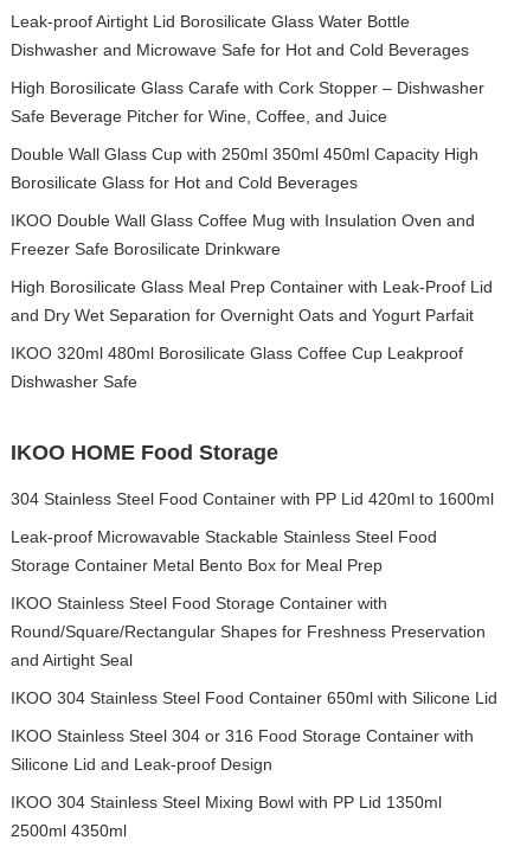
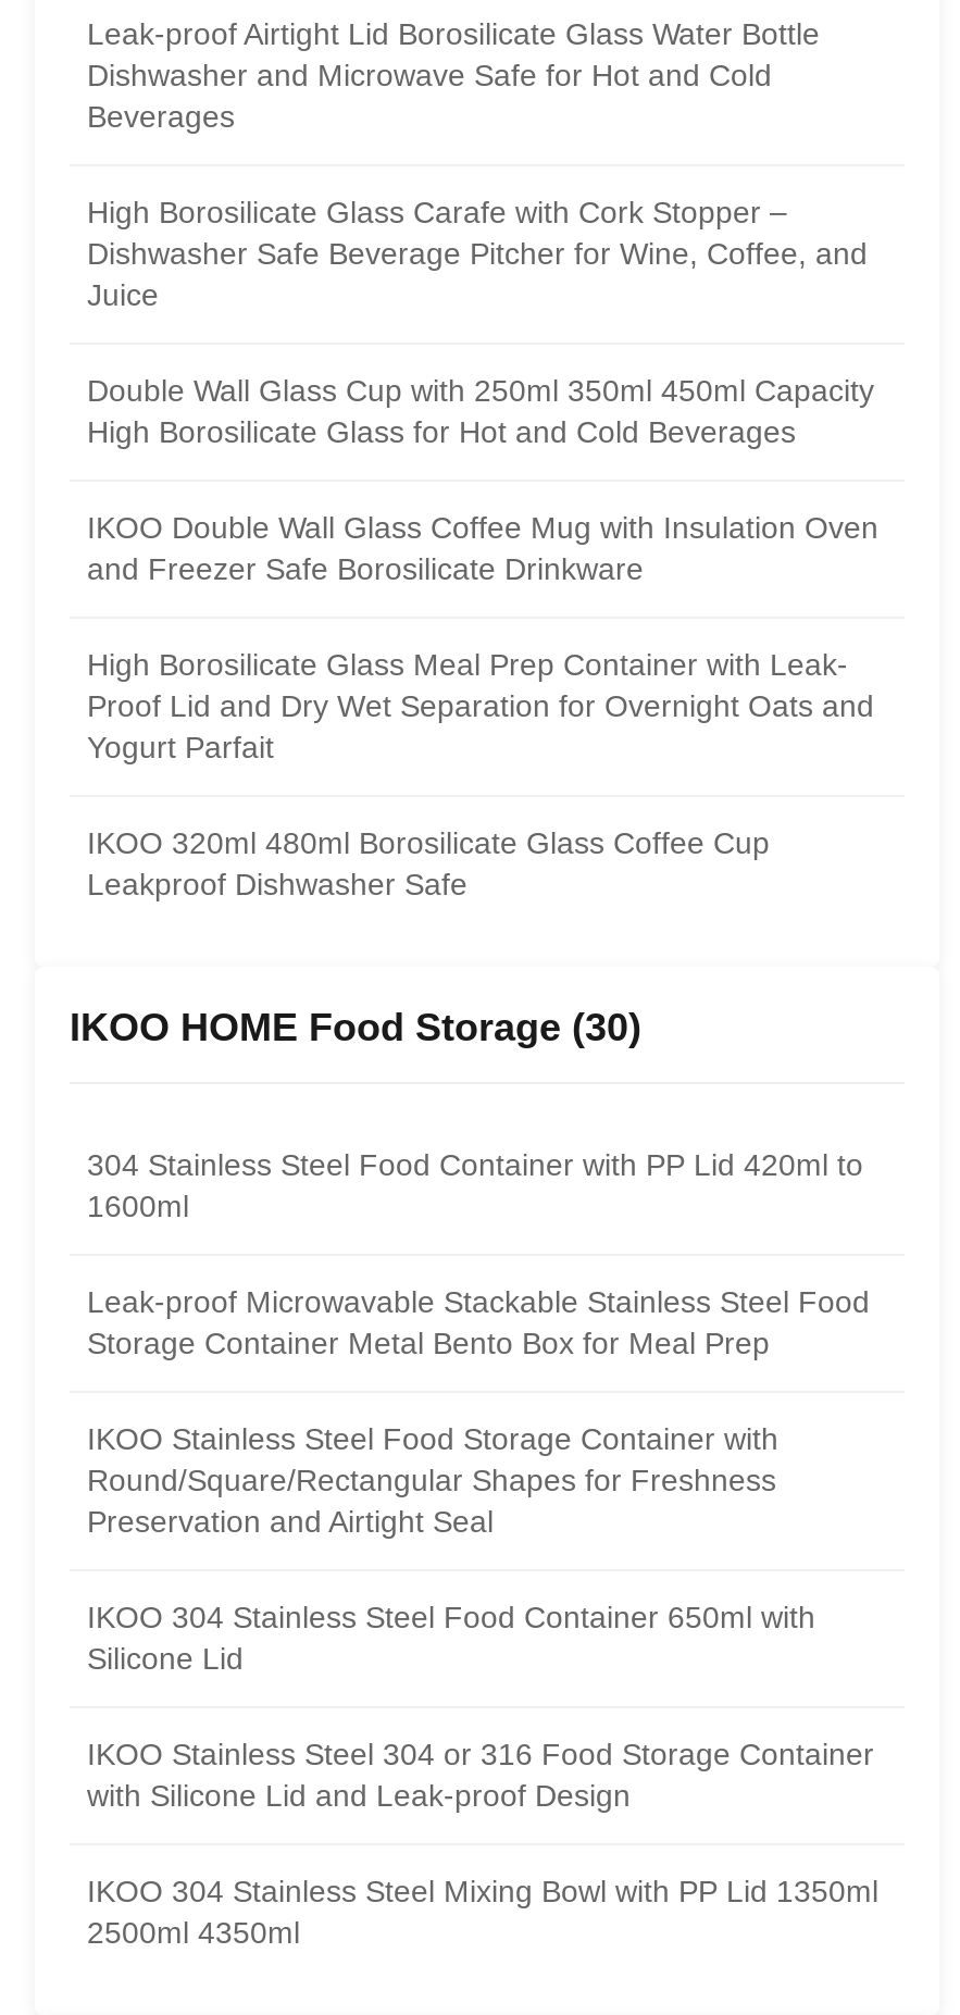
[11,40,494,508] Dishwasher and Microwave Safe for Hot and Cold Beverages | High Borosilicate Glass Carafe with Cork Stopper – Dishwasher | Safe Beverage Pitcher for Wine, Coffee, and Juice | Double Wall Glass Cup with 250ml 350ml 450ml Capacity High | Borosilicate Glass for Hot and Cold Beverages | IKOO Double Wall Glass Coffee Mug with Insulation Oven and | Freezer Safe Borosilicate Drinkware | High Borosilicate Glass Meal Prep Container with Leak-Proof Lid | and Dry Wet Separation for Overnight Oats and Yogurt Parfait | IKOO 320ml 480ml Borosilicate Glass Coffee Cup Leakproof | Dishwasher Safe | IKOO HOME Food Storage | 304 Stainless Steel Food Container with PP Lid 420ml to 1600ml -> [70,58,878,1223] Dishwasher and Microwave Safe for Hot and Cold | Beverages | High Borosilicate Glass Carafe with Cork Stopper – | Dishwasher Safe Beverage Pitcher for Wine, Coffee, and | Juice | Double Wall Glass Cup with 250ml 350ml 450ml Capacity | High Borosilicate Glass for Hot and Cold Beverages | IKOO Double Wall Glass Coffee Mug with Insulation Oven | and Freezer Safe Borosilicate Drinkware | High Borosilicate Glass Meal Prep Container with Leak- | Proof Lid and Dry Wet Separation for Overnight Oats and | Yogurt Parfait | IKOO 320ml 480ml Borosilicate Glass Coffee Cup | Leakproof Dishwasher Safe | IKOO HOME Food Storage (30) | 304 Stainless Steel Food Container with PP Lid 420ml to | 1600ml

